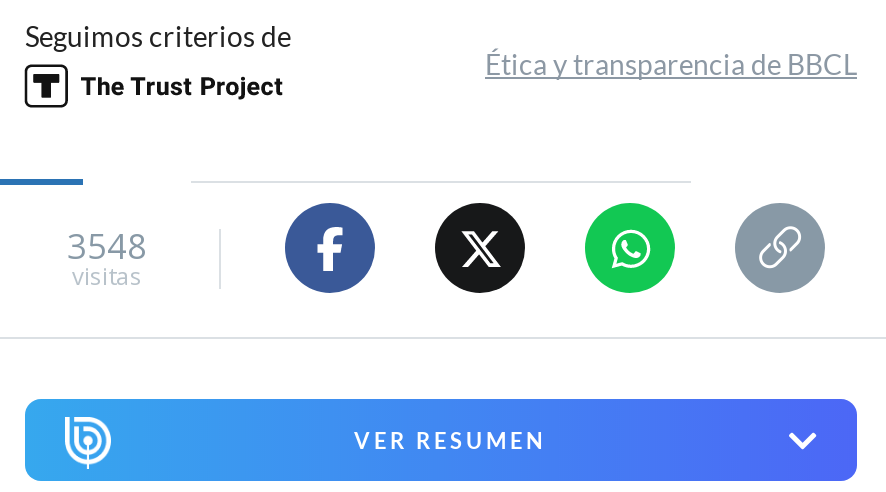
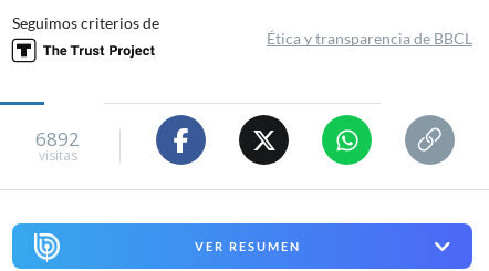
[67,223,147,269] 3548 -> [35,126,80,152] 6892

